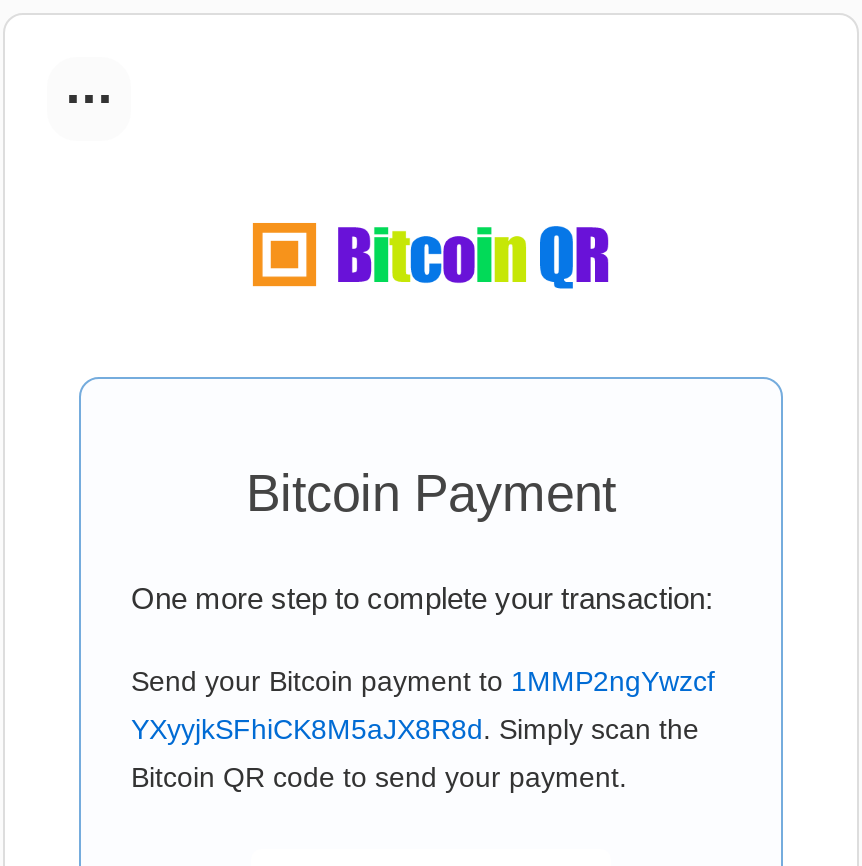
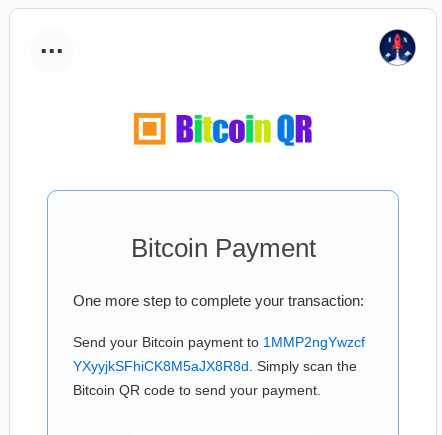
none -> [378,28,417,66] [image]

